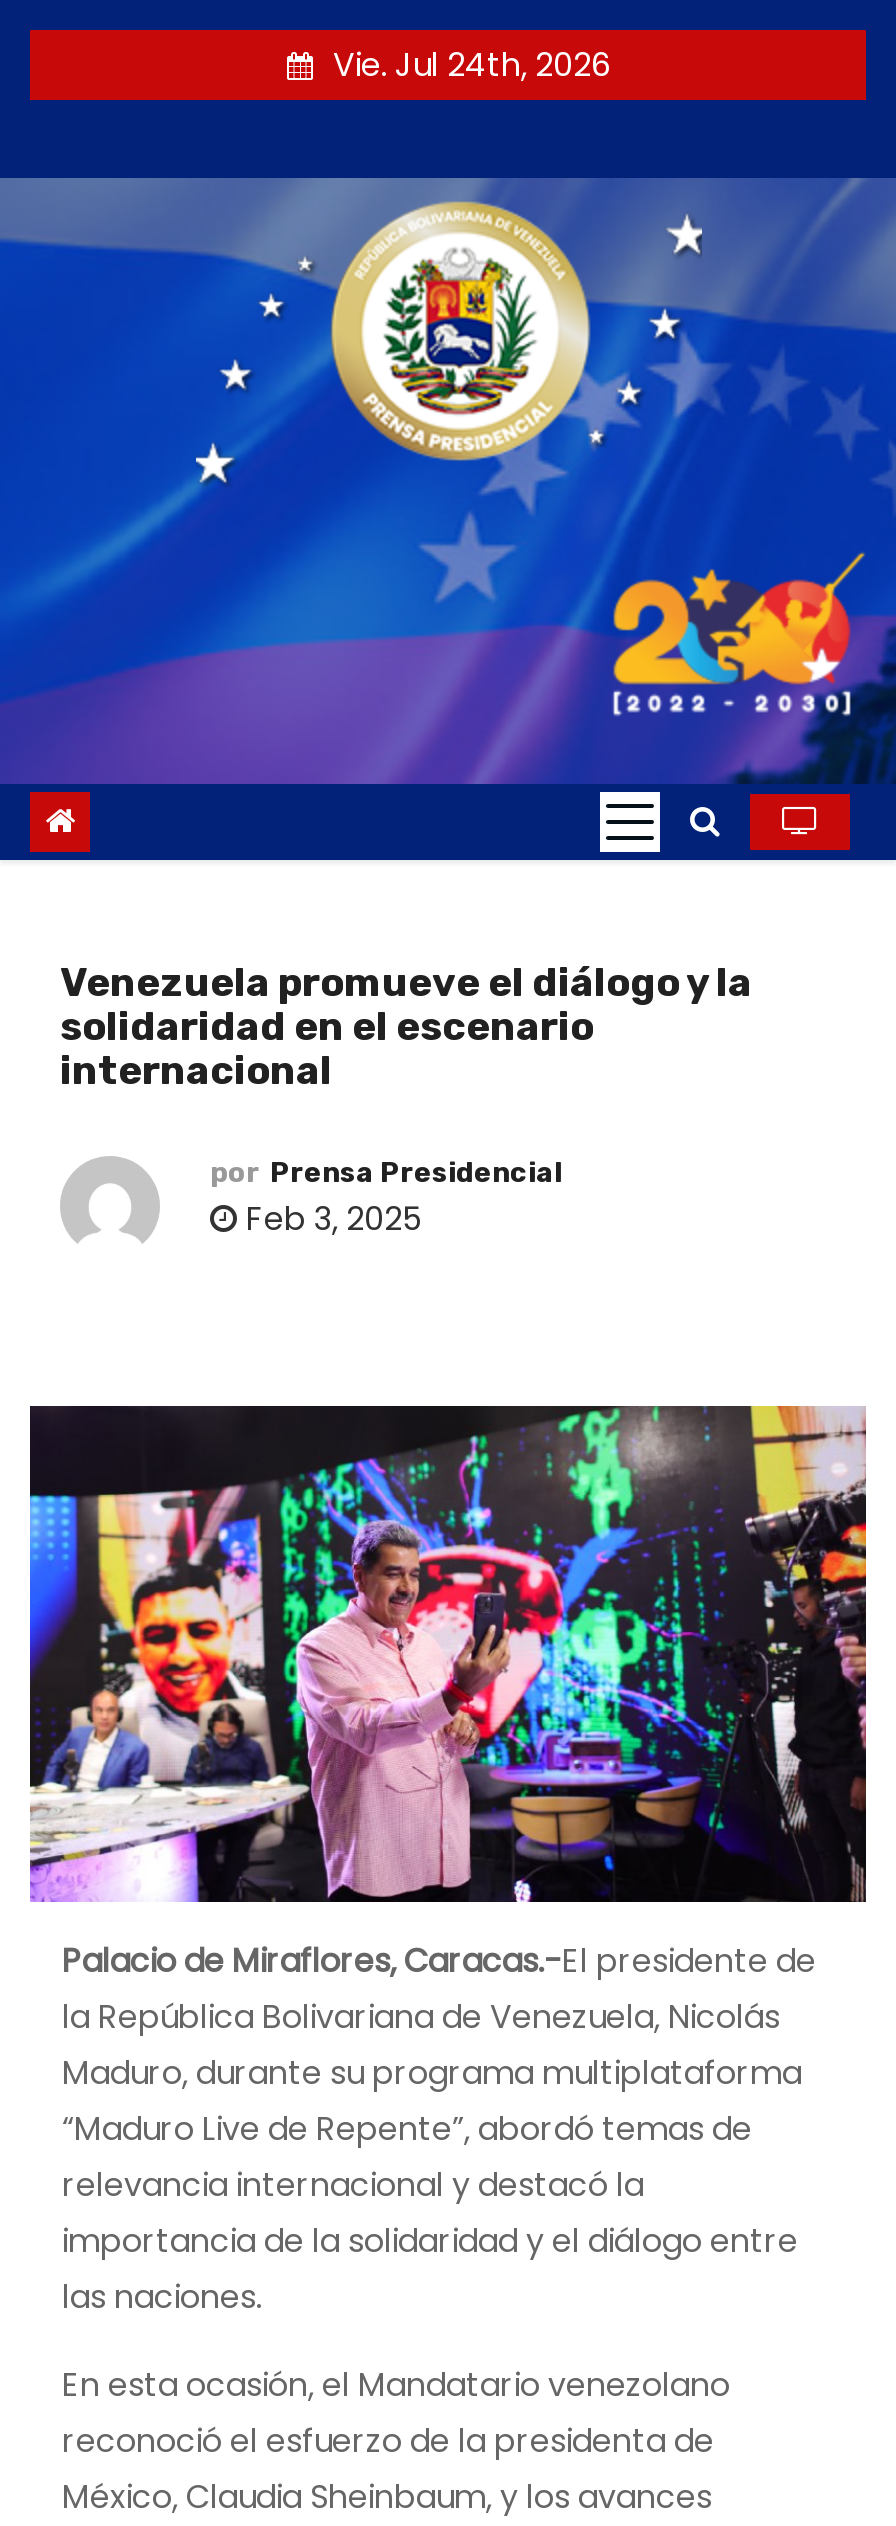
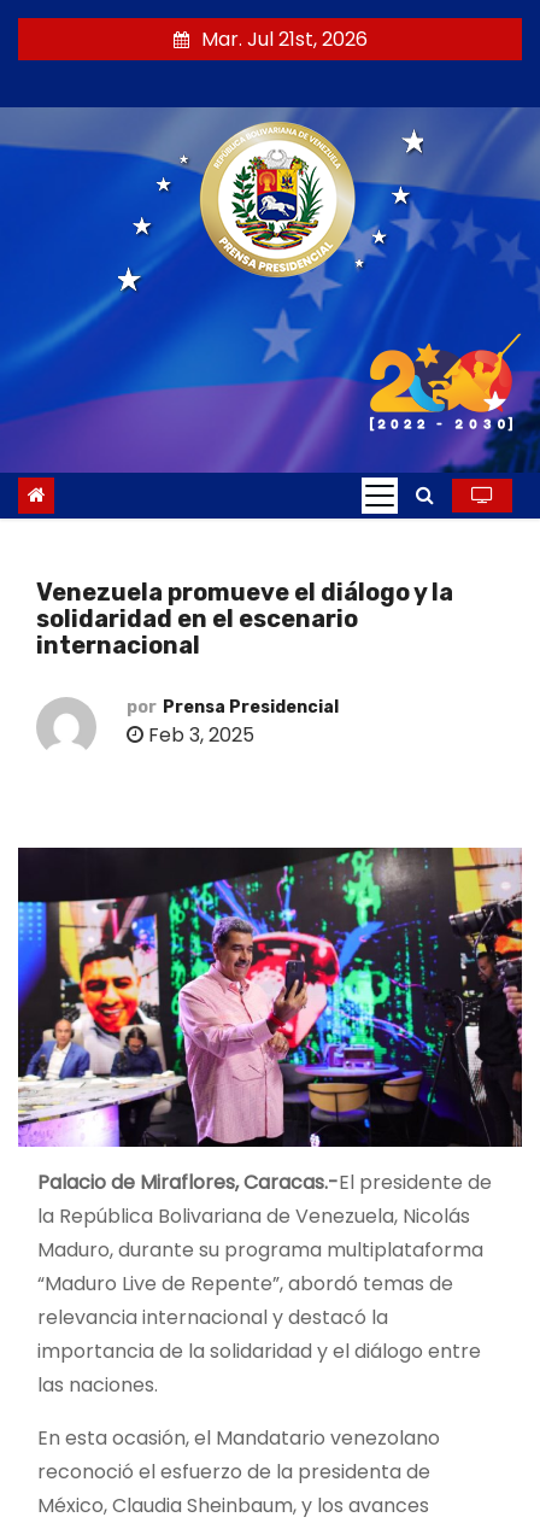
[333,42,611,88] Vie. Jul 24th, 2026 -> [201,25,368,53] Mar. Jul 21st, 2026

